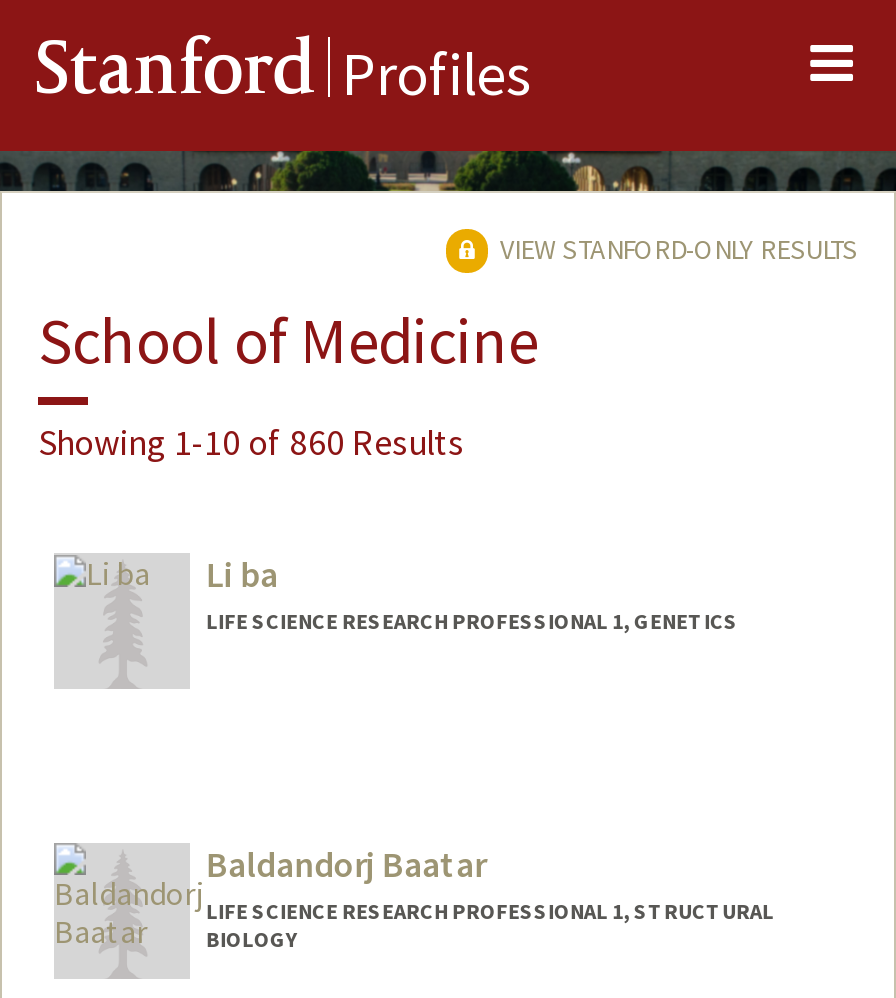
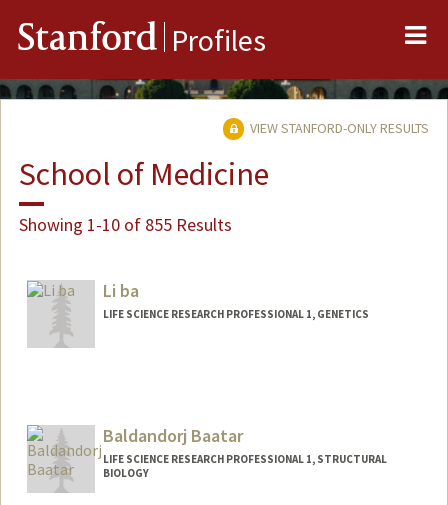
[38,418,464,464] Showing 1-10 of 860 Results -> [19,213,232,236] Showing 1-10 of 855 Results

